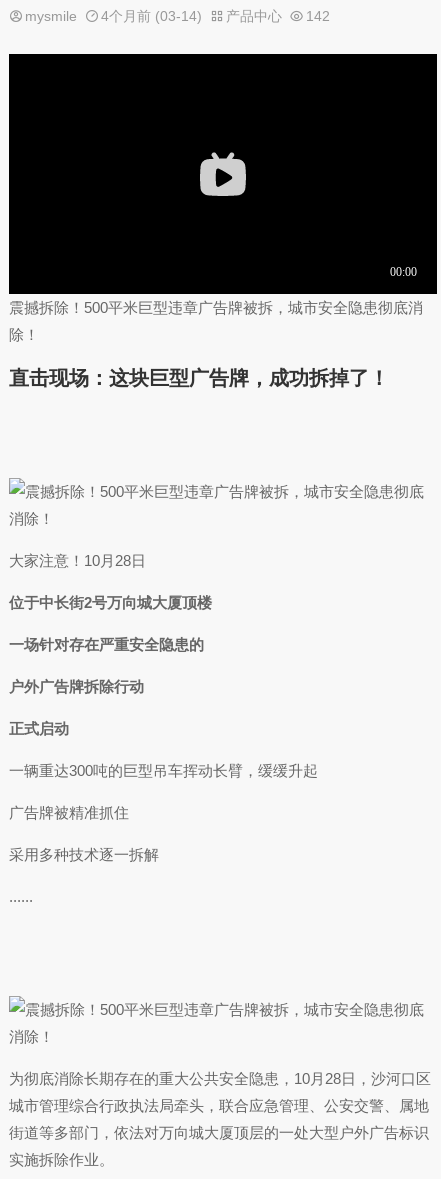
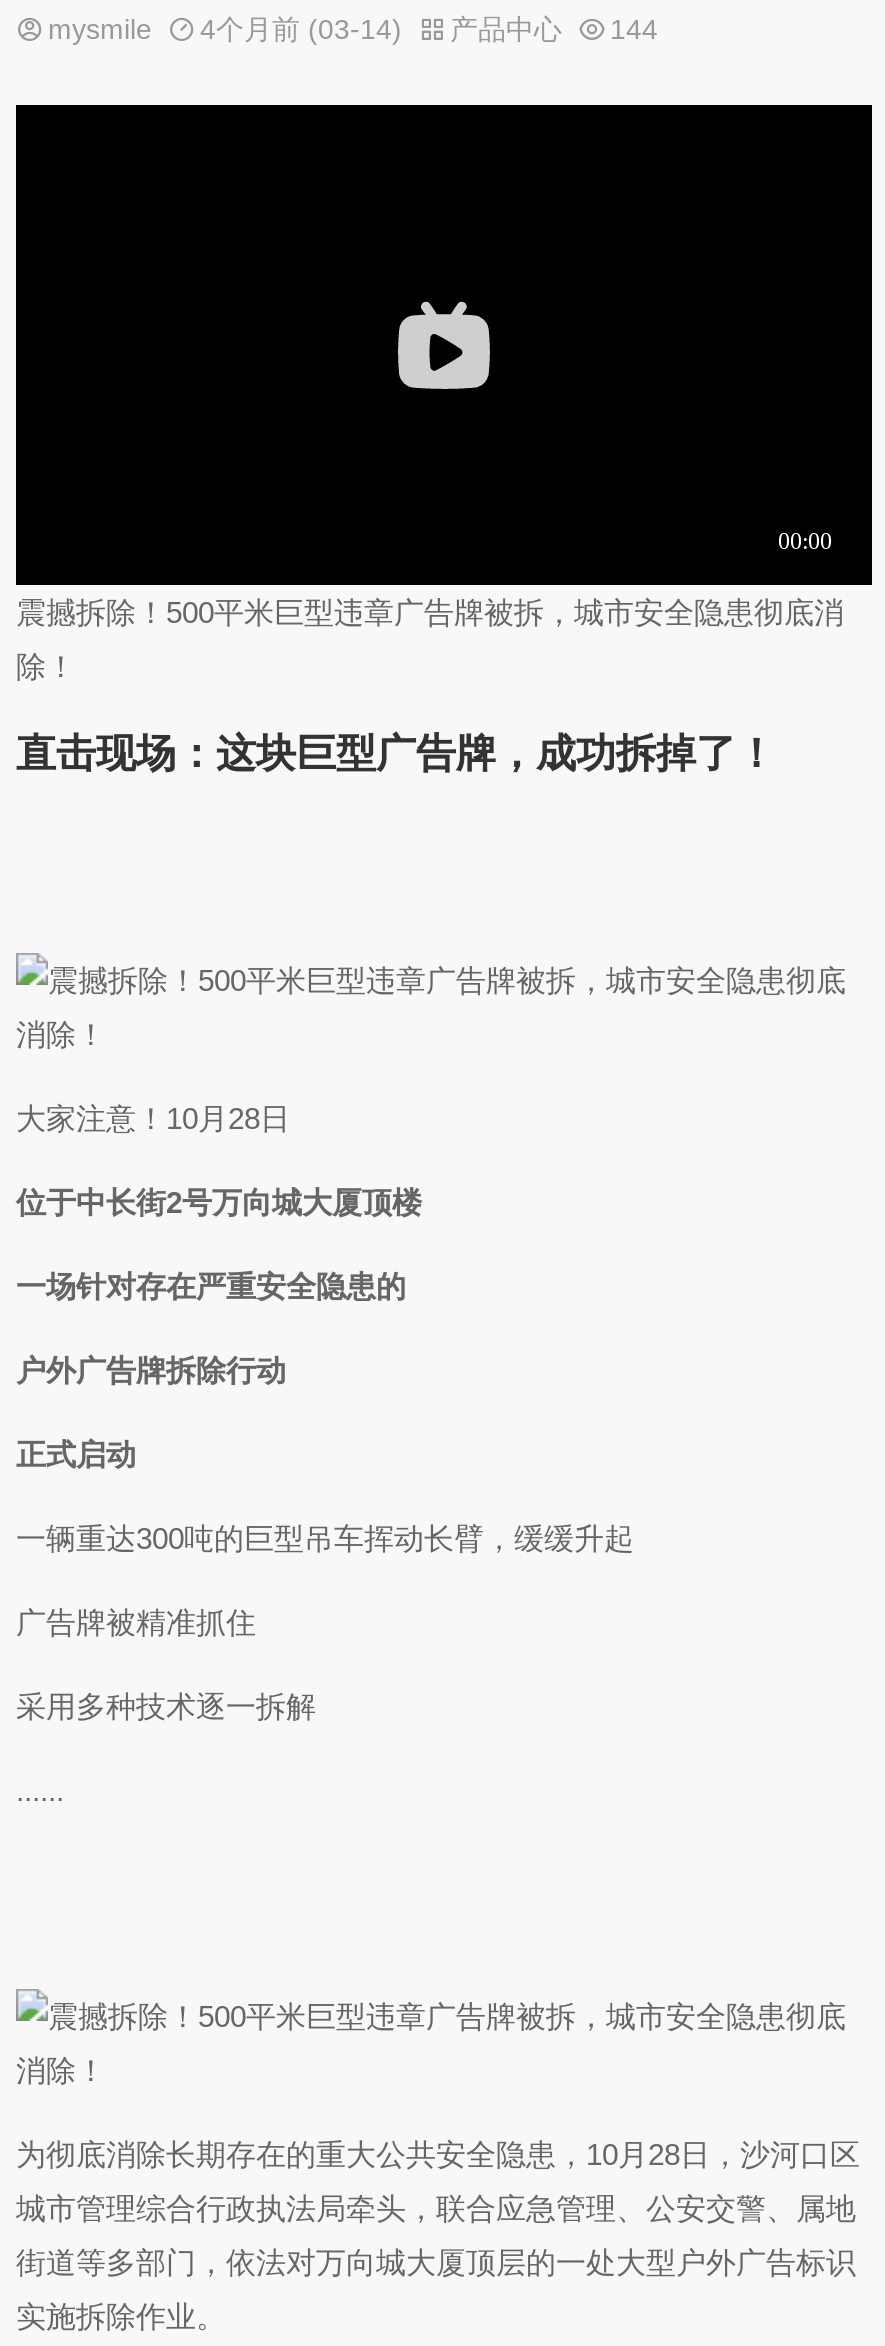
[25,8,330,24] mysmile 4个月前 (03-14) 产品中心 142 -> [48,13,658,45] mysmile 4个月前 (03-14) 产品中心 144

